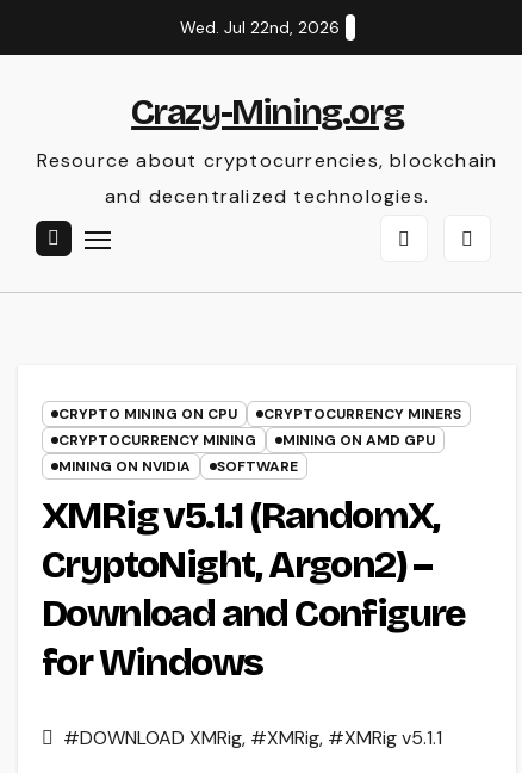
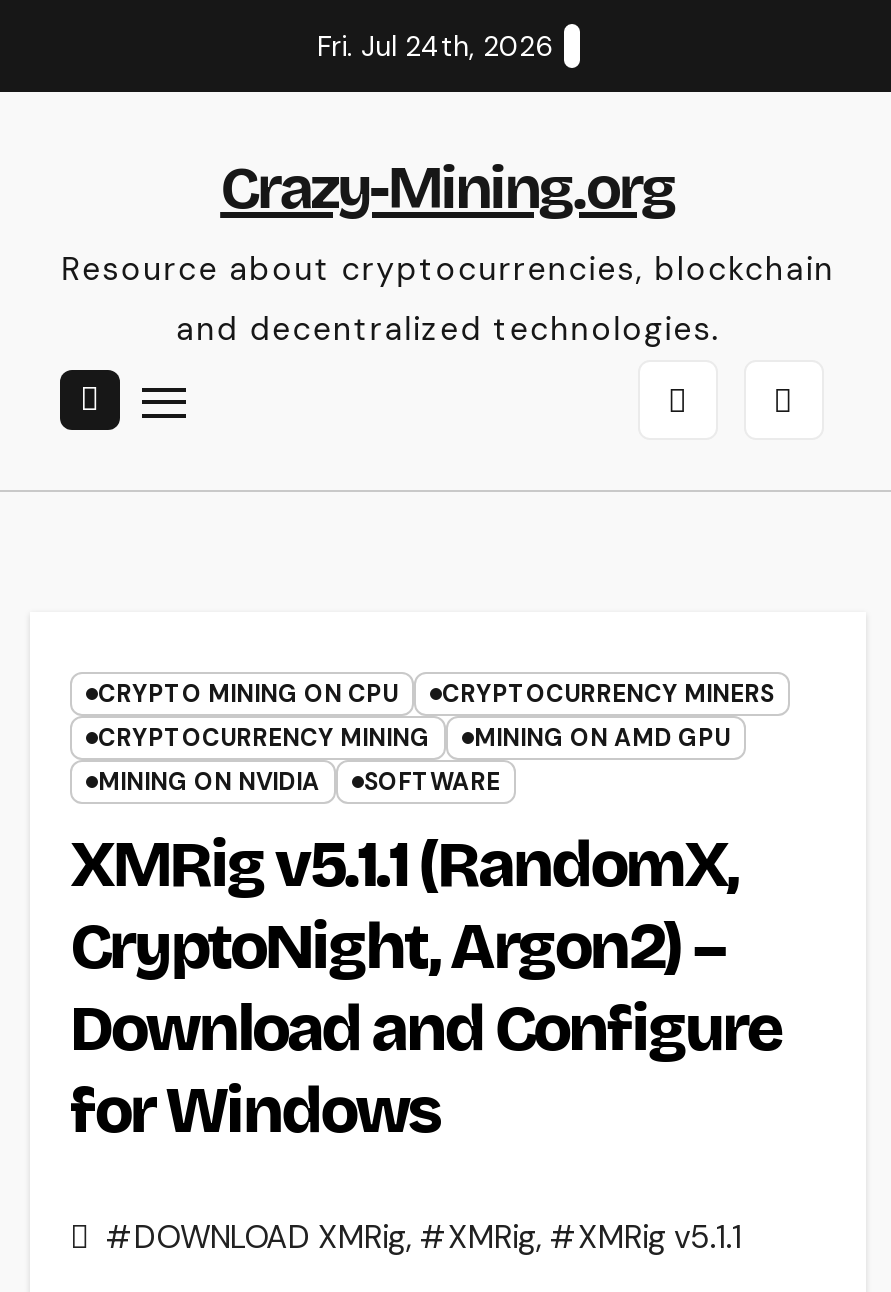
[179,17,339,38] Wed. Jul 22nd, 2026 -> [317,28,553,64] Fri. Jul 24th, 2026

